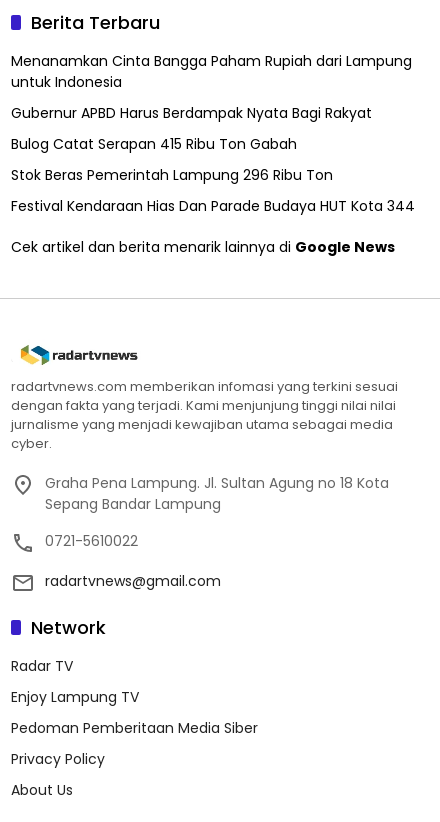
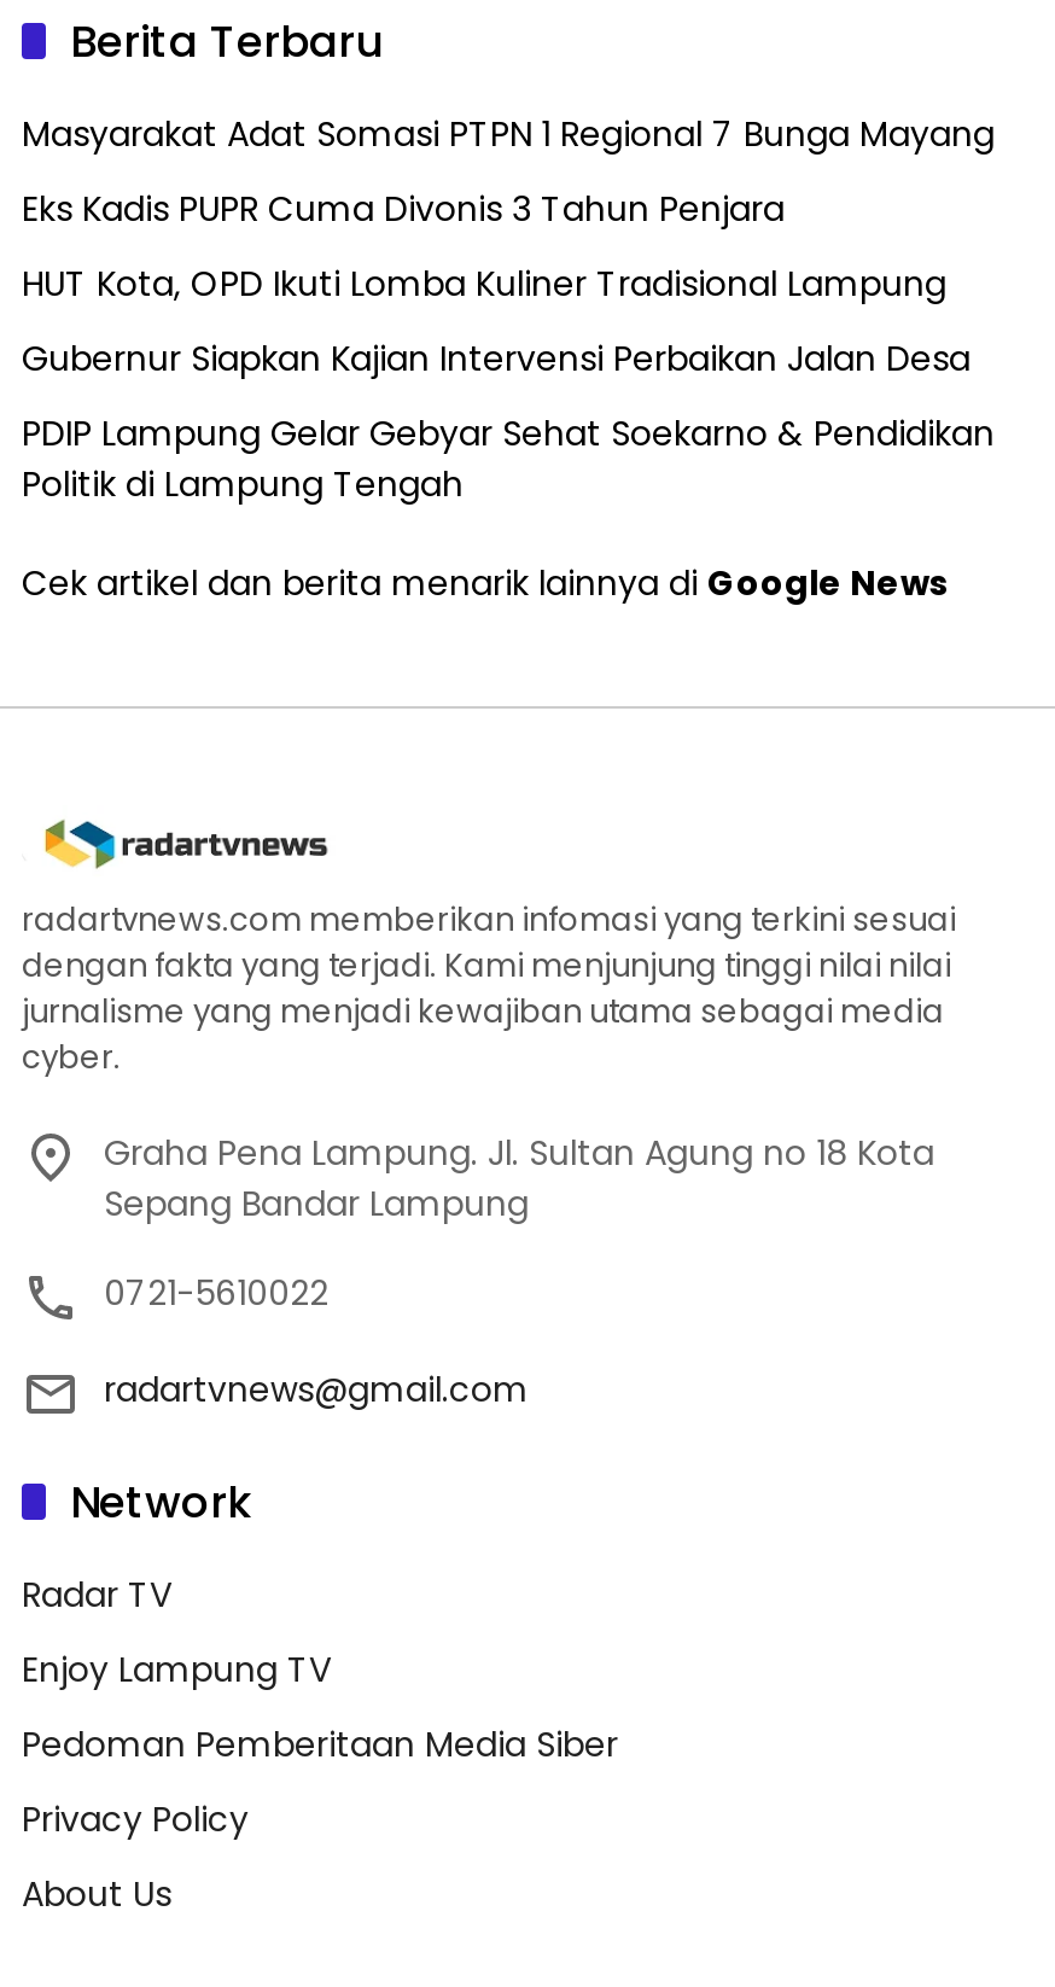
[11,51,412,92] Menanamkan Cinta Bangga Paham Rupiah dari Lampung | untuk Indonesia -> [22,109,995,157] Masyarakat Adat Somasi PTPN 1 Regional 7 Bunga Mayang
[11,103,372,123] Gubernur APBD Harus Berdampak Nyata Bagi Rakyat -> [22,184,785,232] Eks Kadis PUPR Cuma Divonis 3 Tahun Penjara
[11,134,297,154] Bulog Catat Serapan 415 Ribu Ton Gabah -> [22,259,946,307] HUT Kota, OPD Ikuti Lomba Kuliner Tradisional Lampung
[11,165,333,185] Stok Beras Pemerintah Lampung 296 Ribu Ton -> [22,333,971,382] Gubernur Siapkan Kajian Intervensi Perbaikan Jalan Desa
[11,196,415,216] Festival Kendaraan Hias Dan Parade Budaya HUT Kota 344 -> [22,408,995,507] PDIP Lampung Gelar Gebyar Sehat Soekarno & Pendidikan | Politik di Lampung Tengah

